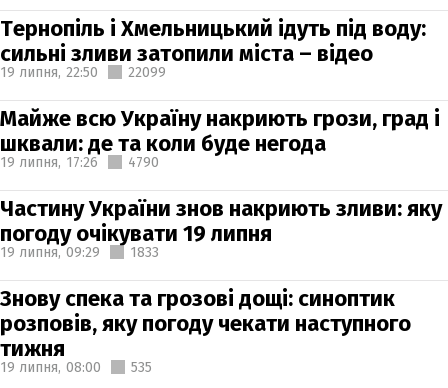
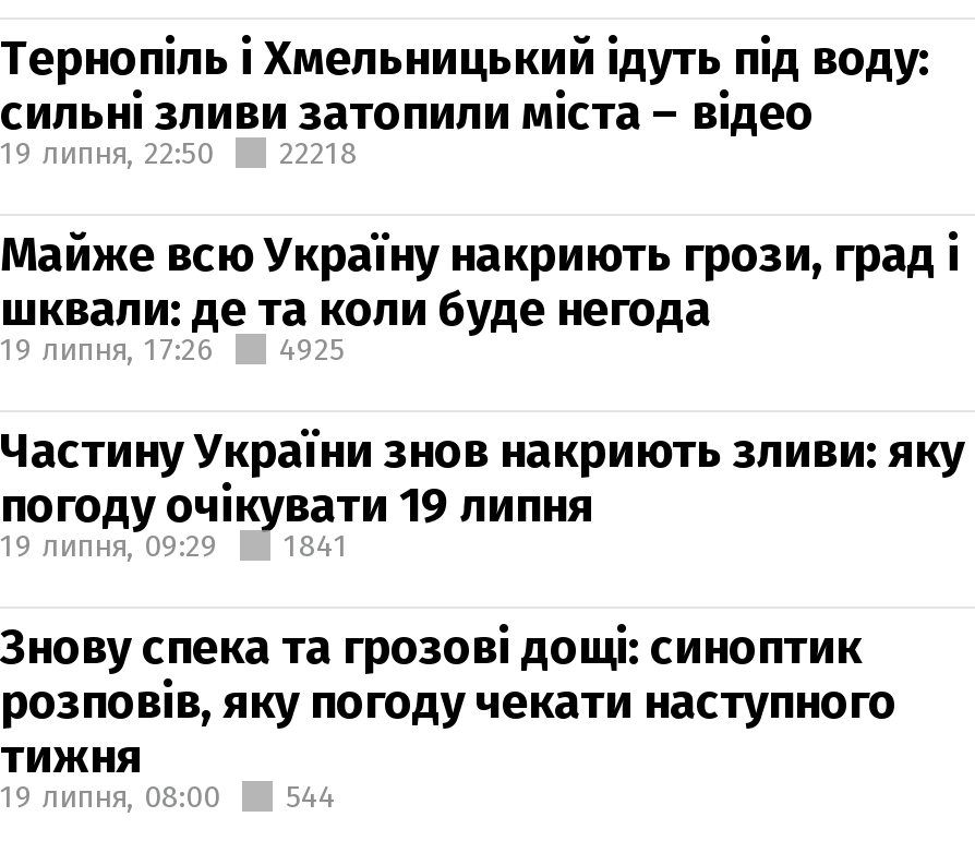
[0,63,166,80] 19 липня, 22:50 22099 -> [0,134,358,171] 19 липня, 22:50 22218
[0,153,159,170] 19 липня, 17:26 4790 -> [0,331,345,368] 19 липня, 17:26 4925
[0,243,159,260] 19 липня, 09:29 1833 -> [0,527,349,564] 19 липня, 09:29 1841
[0,358,152,375] 19 липня, 08:00 535 -> [0,778,336,815] 19 липня, 08:00 544

